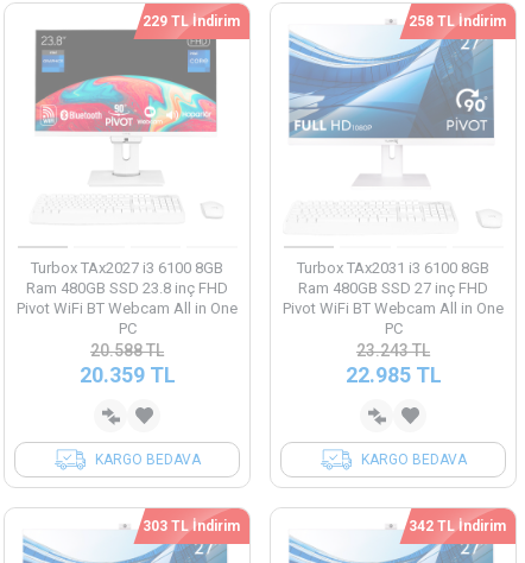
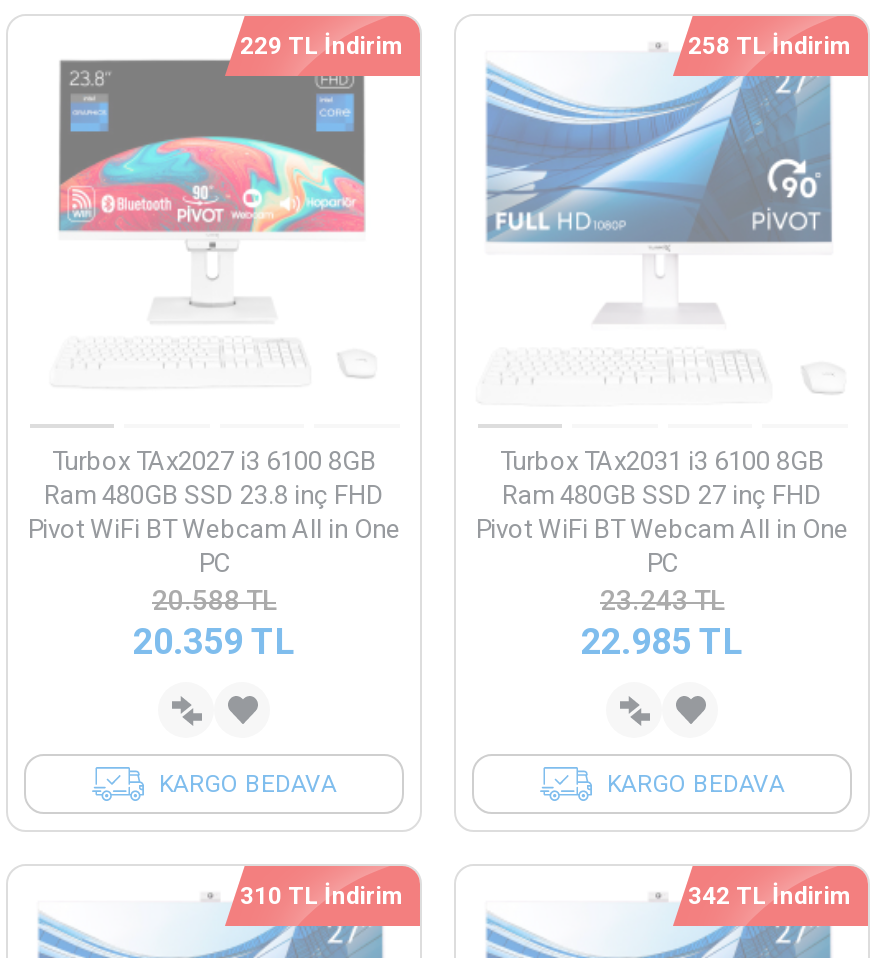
[143,518,240,534] 303 TL İndirim -> [240,882,404,910] 310 TL İndirim

